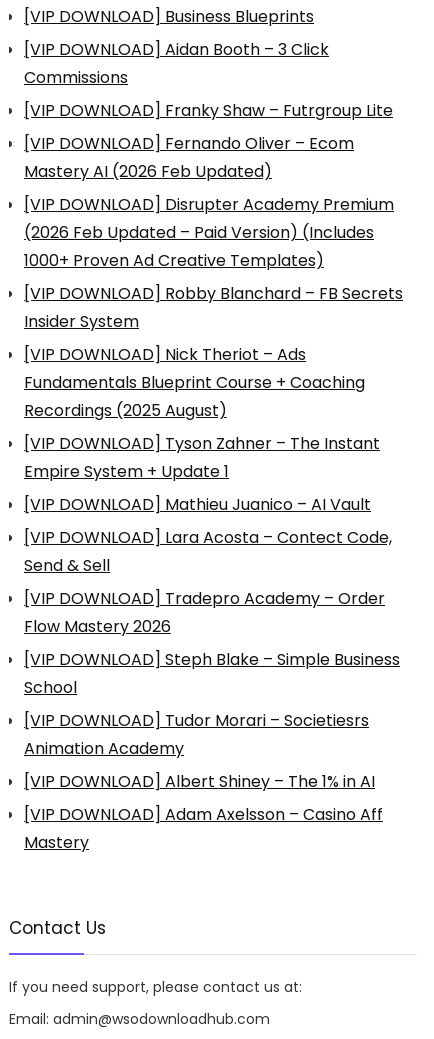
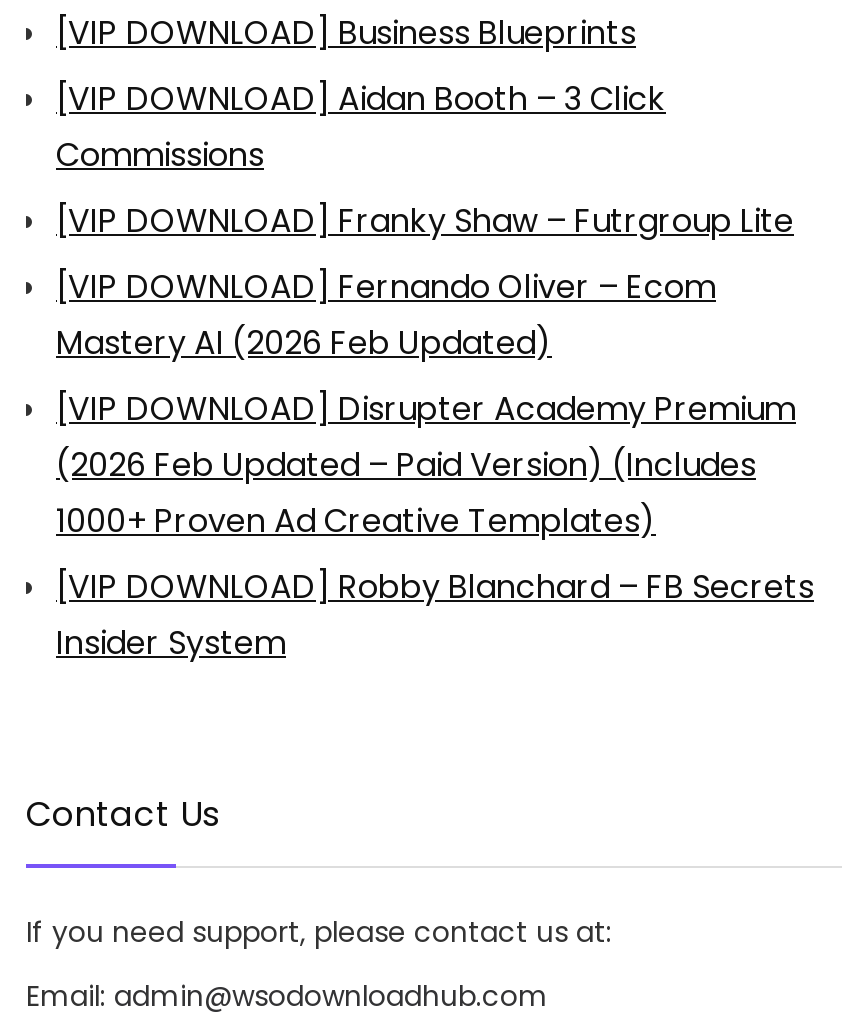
[24,343,400,854] [VIP DOWNLOAD] Nick Theriot – Ads | Fundamentals Blueprint Course + Coaching | Recordings (2025 August) | [VIP DOWNLOAD] Tyson Zahner – The Instant | Empire System + Update 1 | [VIP DOWNLOAD] Mathieu Juanico – AI Vault | [VIP DOWNLOAD] Lara Acosta – Contect Code, | Send & Sell | [VIP DOWNLOAD] Tradepro Academy – Order | Flow Mastery 2026 | [VIP DOWNLOAD] Steph Blake – Simple Business | School | [VIP DOWNLOAD] Tudor Morari – Societiesrs | Animation Academy | [VIP DOWNLOAD] Albert Shiney – The 1% in AI | [VIP DOWNLOAD] Adam Axelsson – Casino Aff | Mastery -> none

